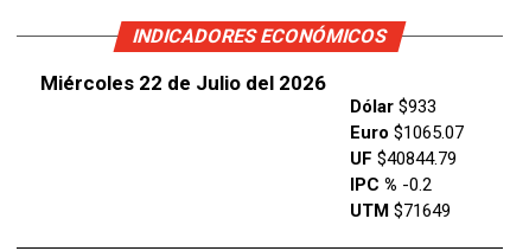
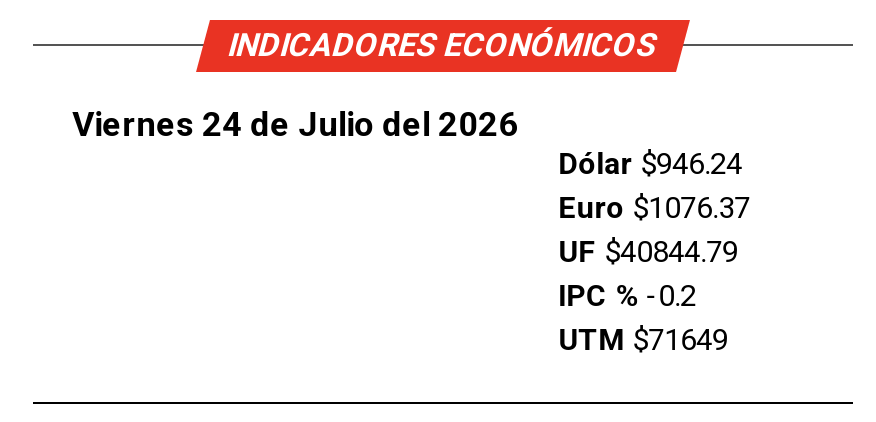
[40,70,326,94] Miércoles 22 de Julio del 2026 -> [72,103,518,143] Viernes 24 de Julio del 2026
[350,95,436,117] Dólar $933 -> [558,145,742,181] Dólar $946.24
[350,121,463,143] Euro $1065.07 -> [558,189,750,225] Euro $1076.37

